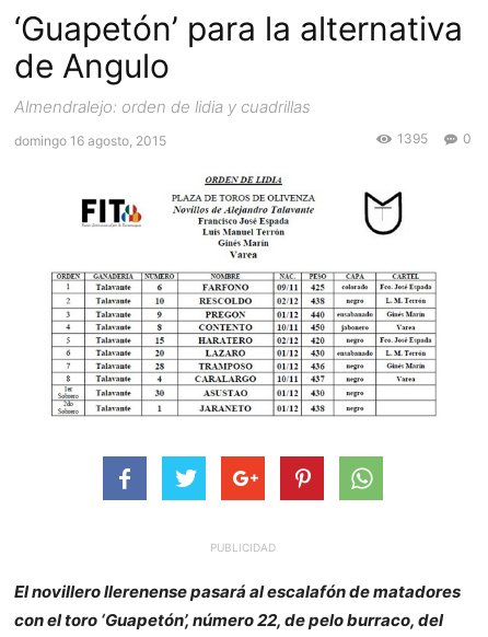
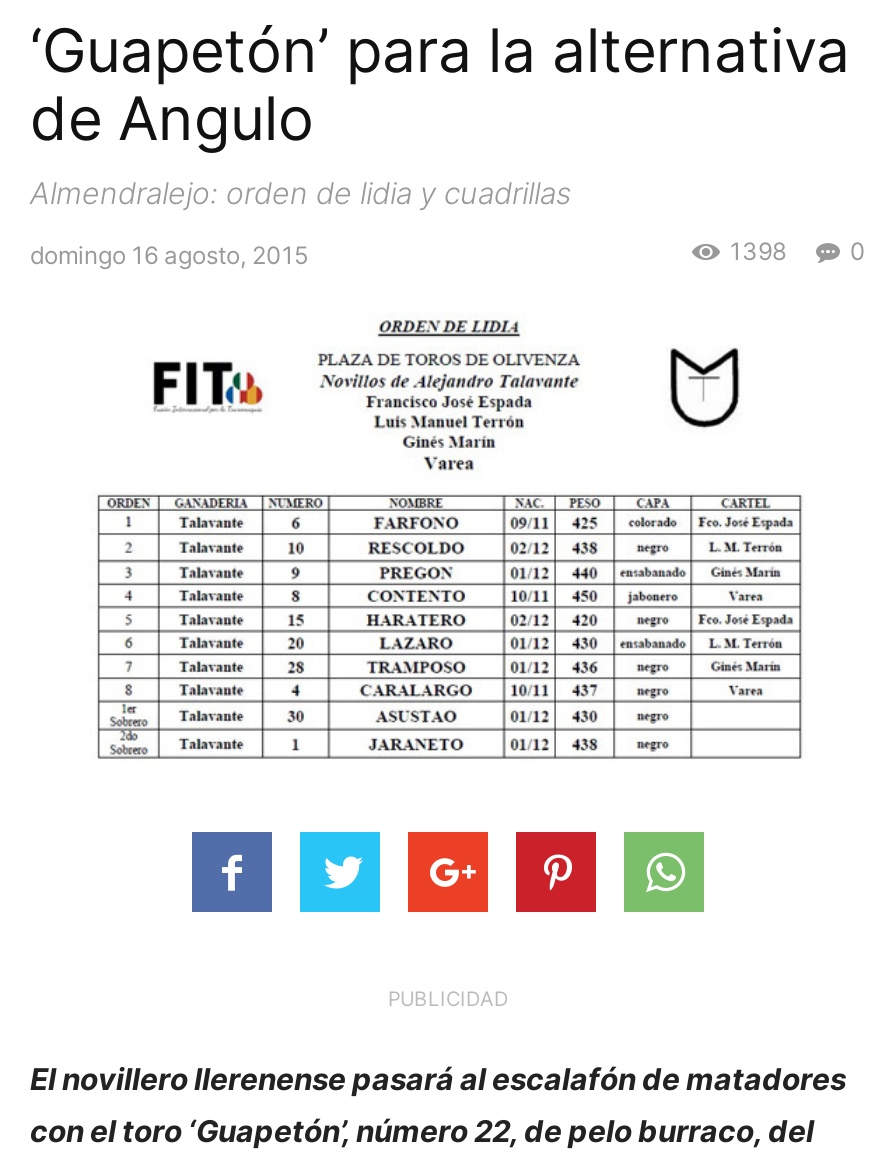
[397,130,428,147] 1395 -> [730,236,786,266] 1398

